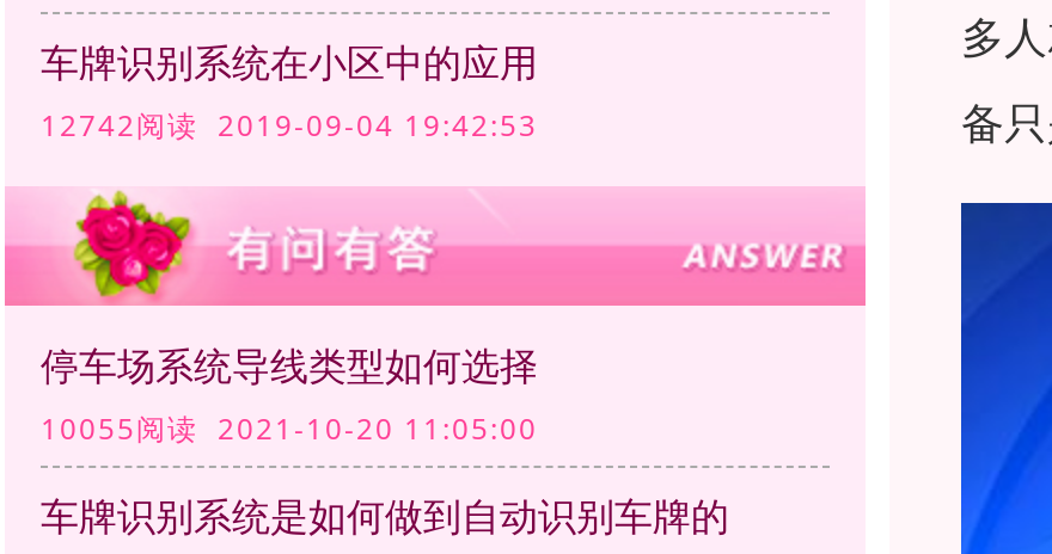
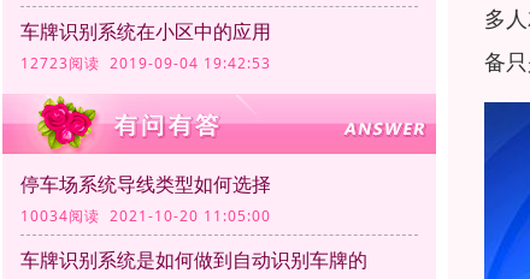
[41,106,538,146] 12742阅读 2019-09-04 19:42:53 -> [20,53,271,74] 12723阅读 2019-09-04 19:42:53
[41,409,538,449] 10055阅读 2021-10-20 11:05:00 -> [20,206,271,226] 10034阅读 2021-10-20 11:05:00

